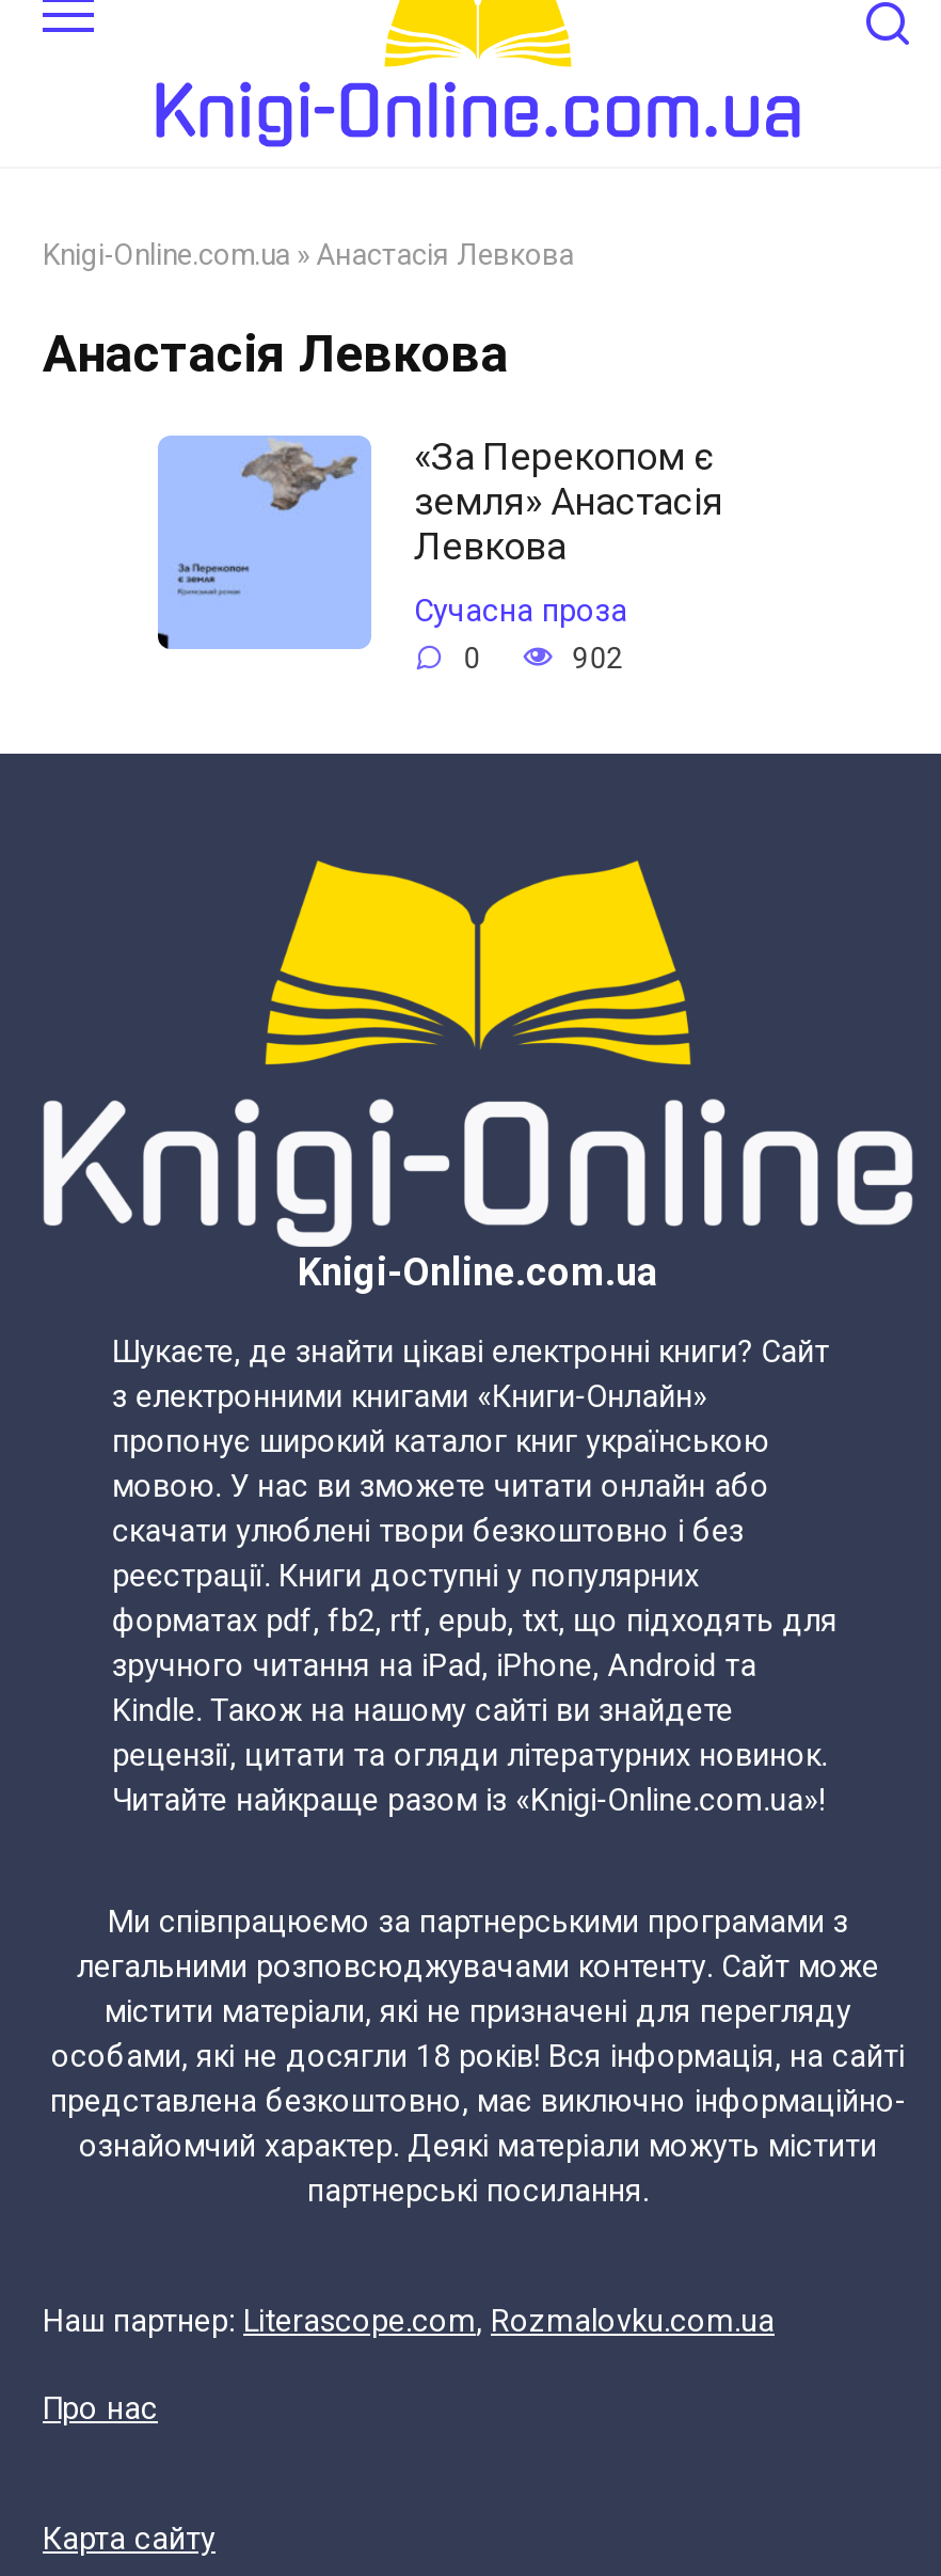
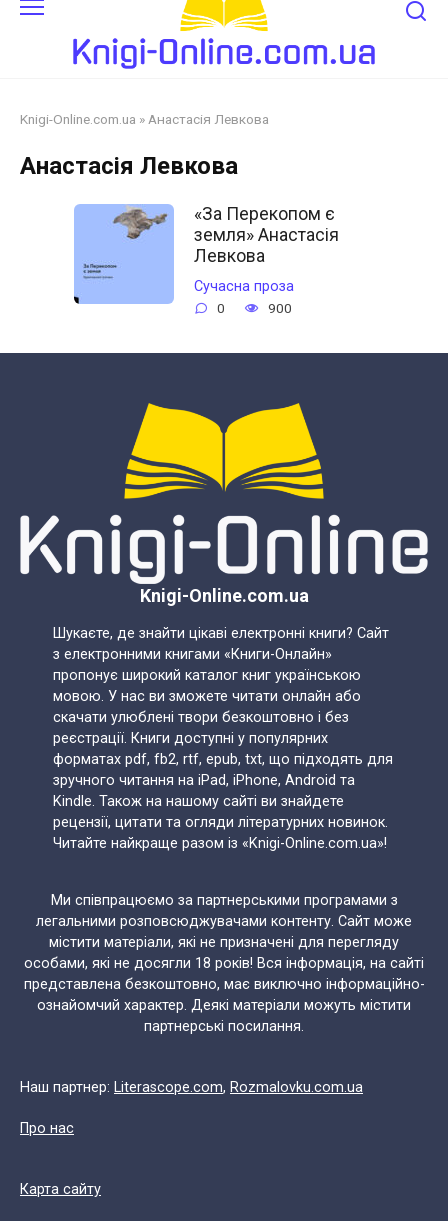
[572,641,623,675] 902 -> [268,300,292,316] 900

